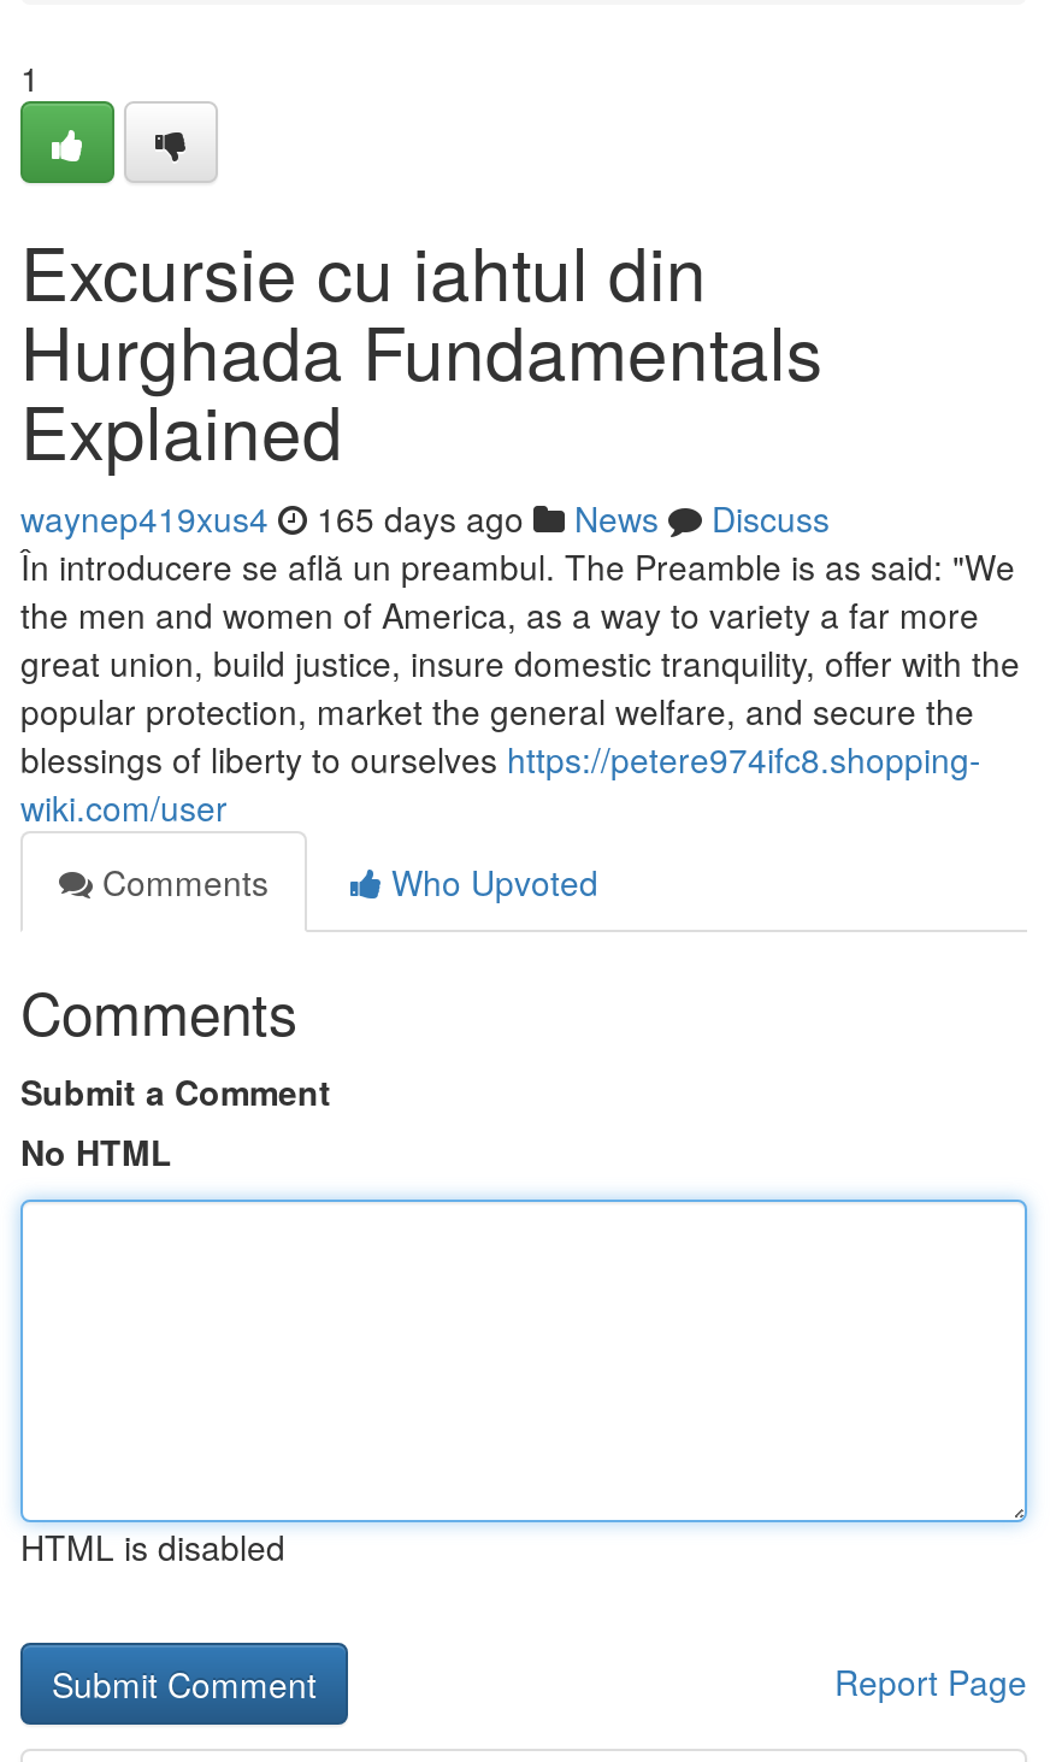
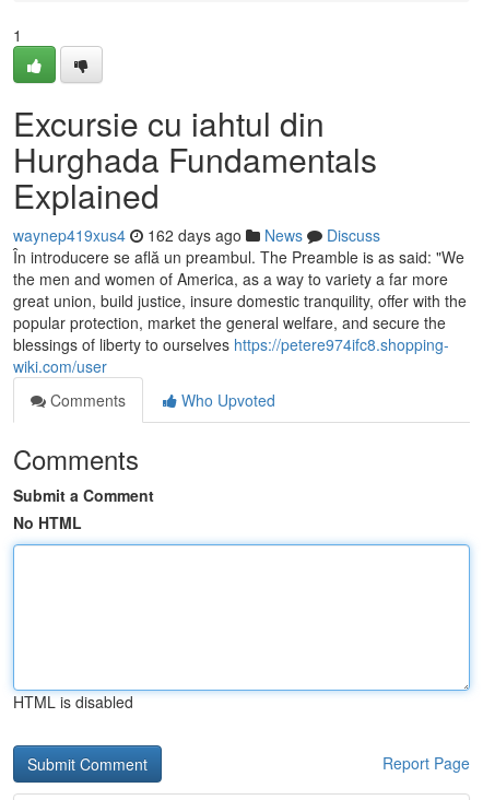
[20,494,830,542] waynep419xus4 165 days ago News Discuss -> [13,224,380,246] waynep419xus4 162 days ago News Discuss

